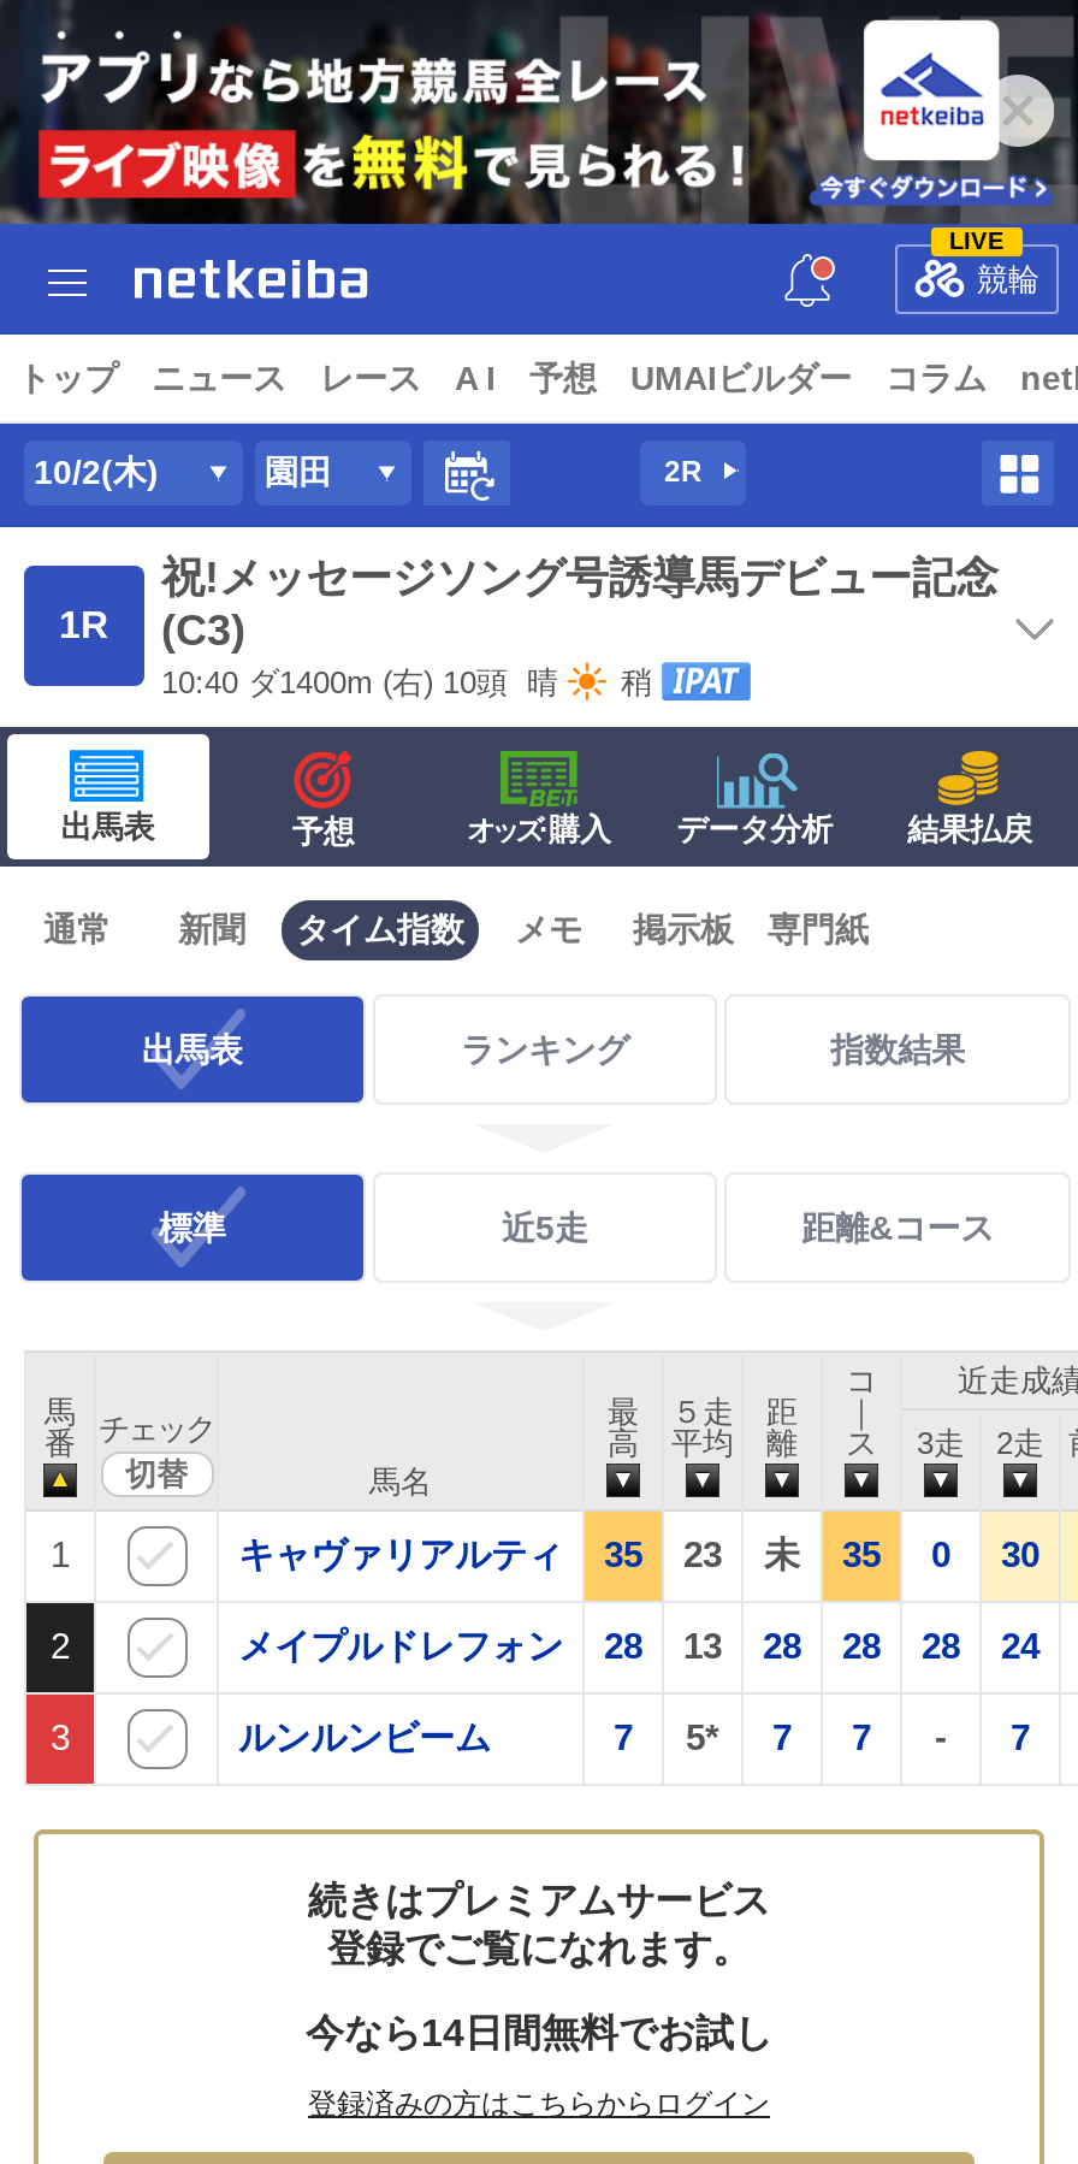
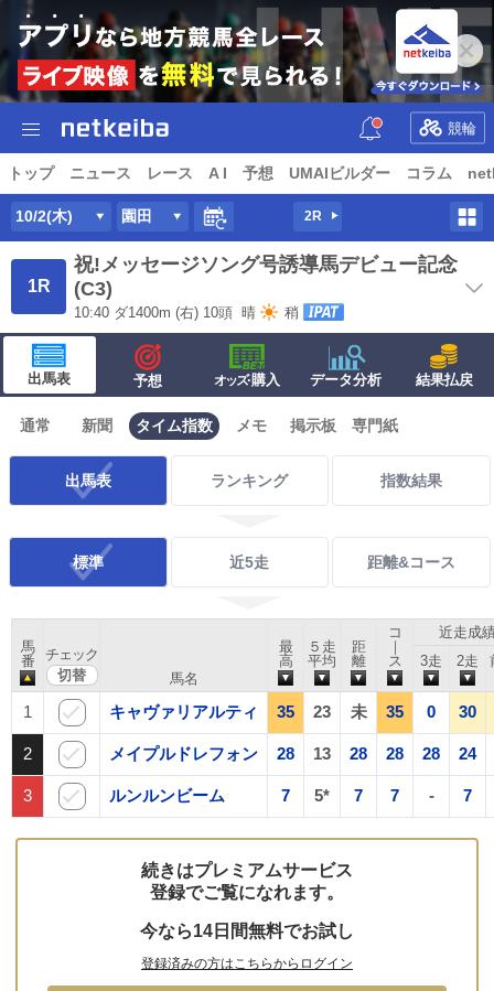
[949,227,1005,253] LIVE -> none

